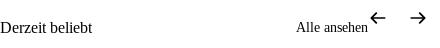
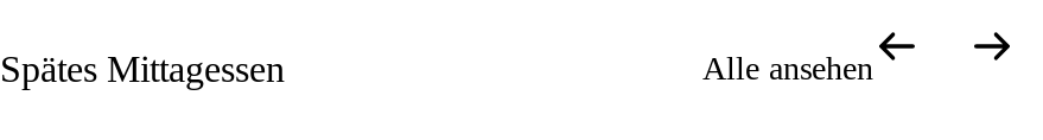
[0,19,92,36] Derzeit beliebt -> [0,49,285,89] Spätes Mittagessen

